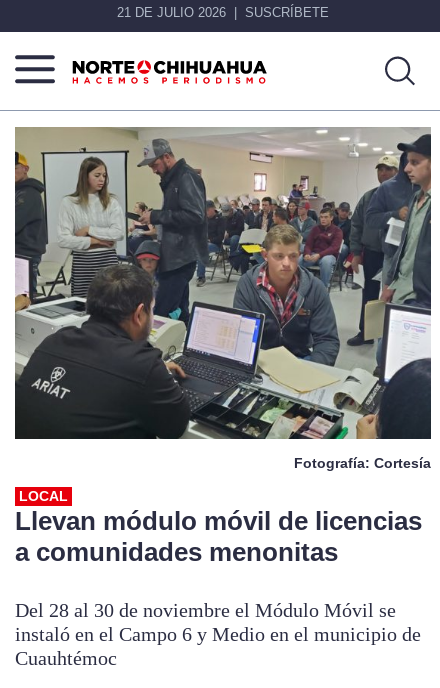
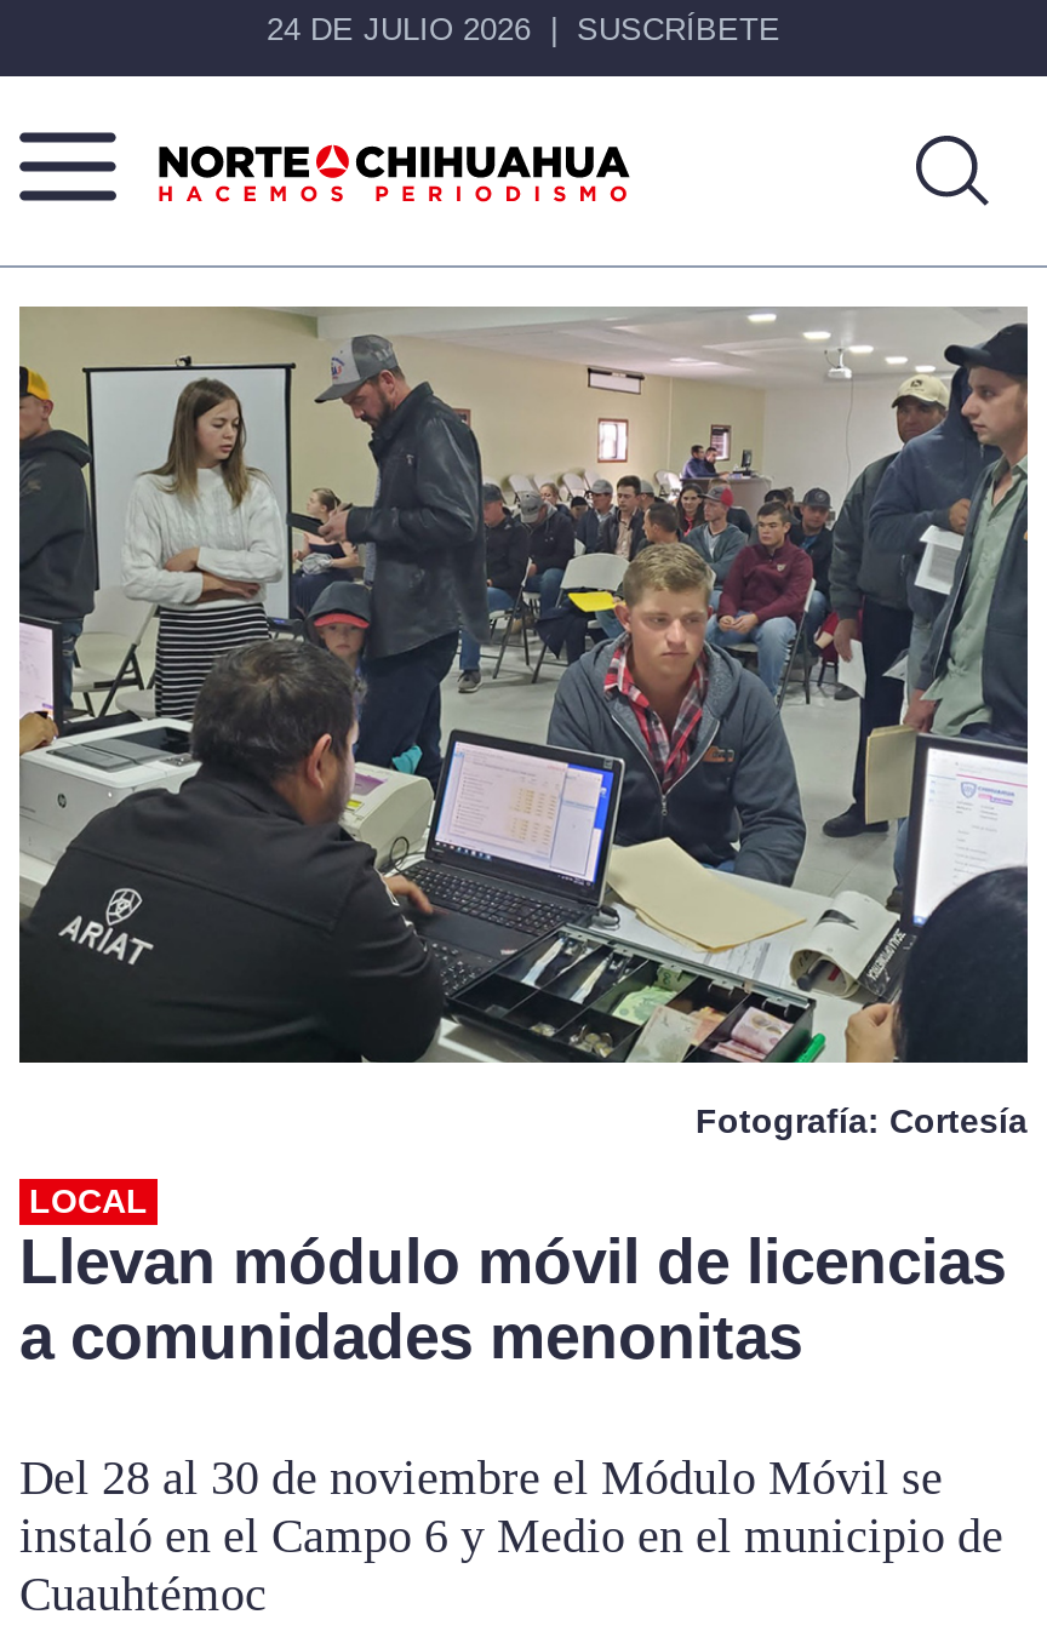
[117,5,329,20] 21 DE JULIO 2026 SUSCRÍBETE -> [267,11,780,47] 24 DE JULIO 2026 SUSCRÍBETE

